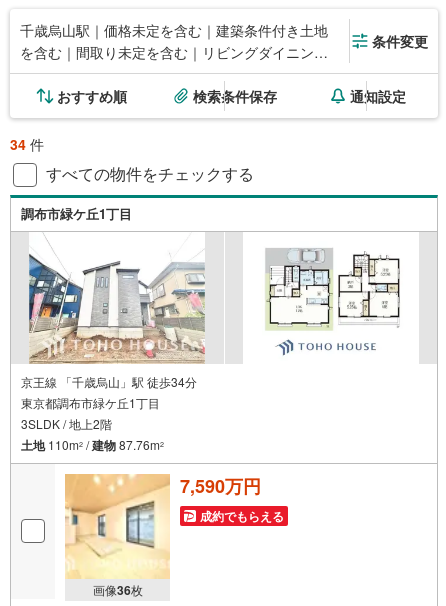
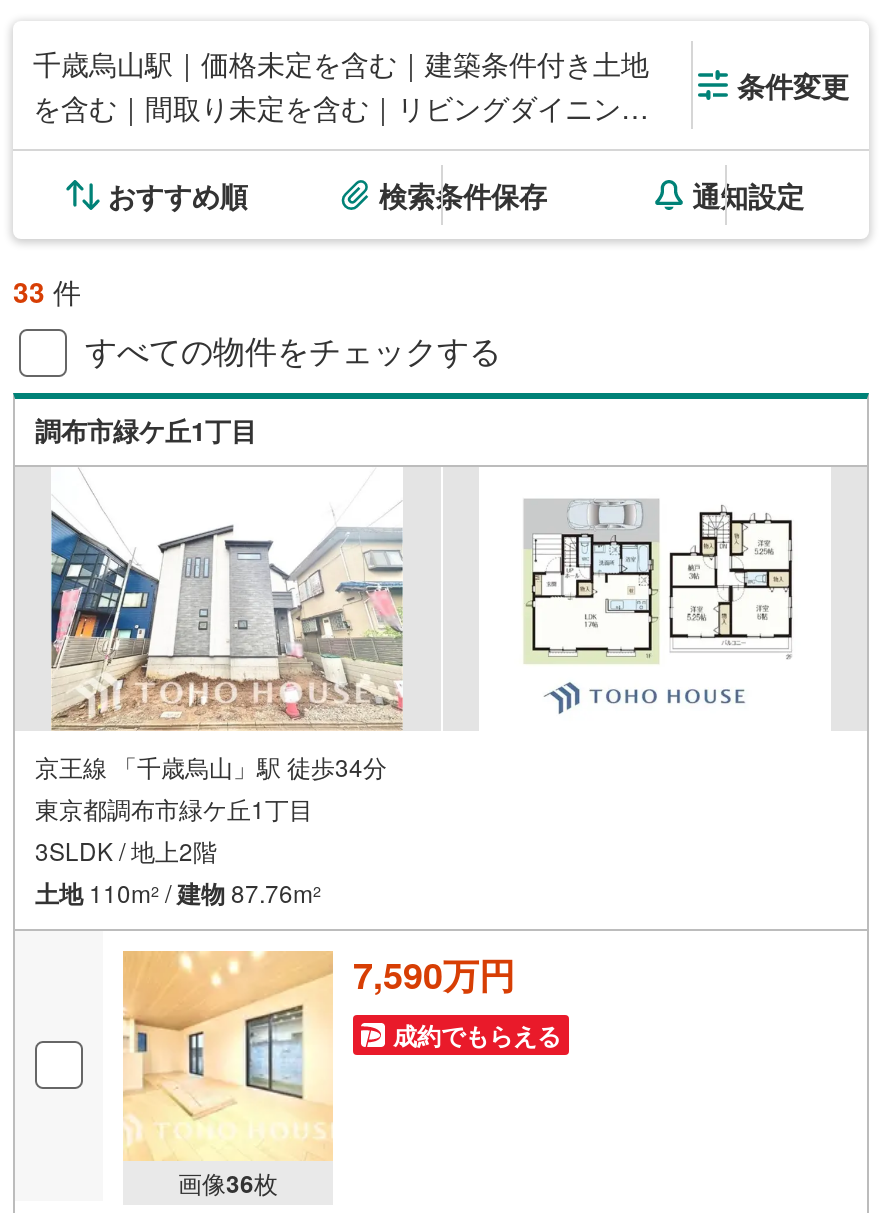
[10,134,44,154] 34件 -> [13,271,81,311] 33件

